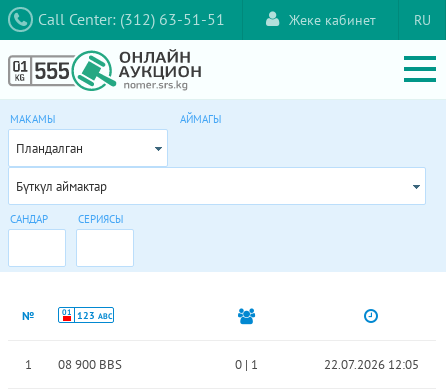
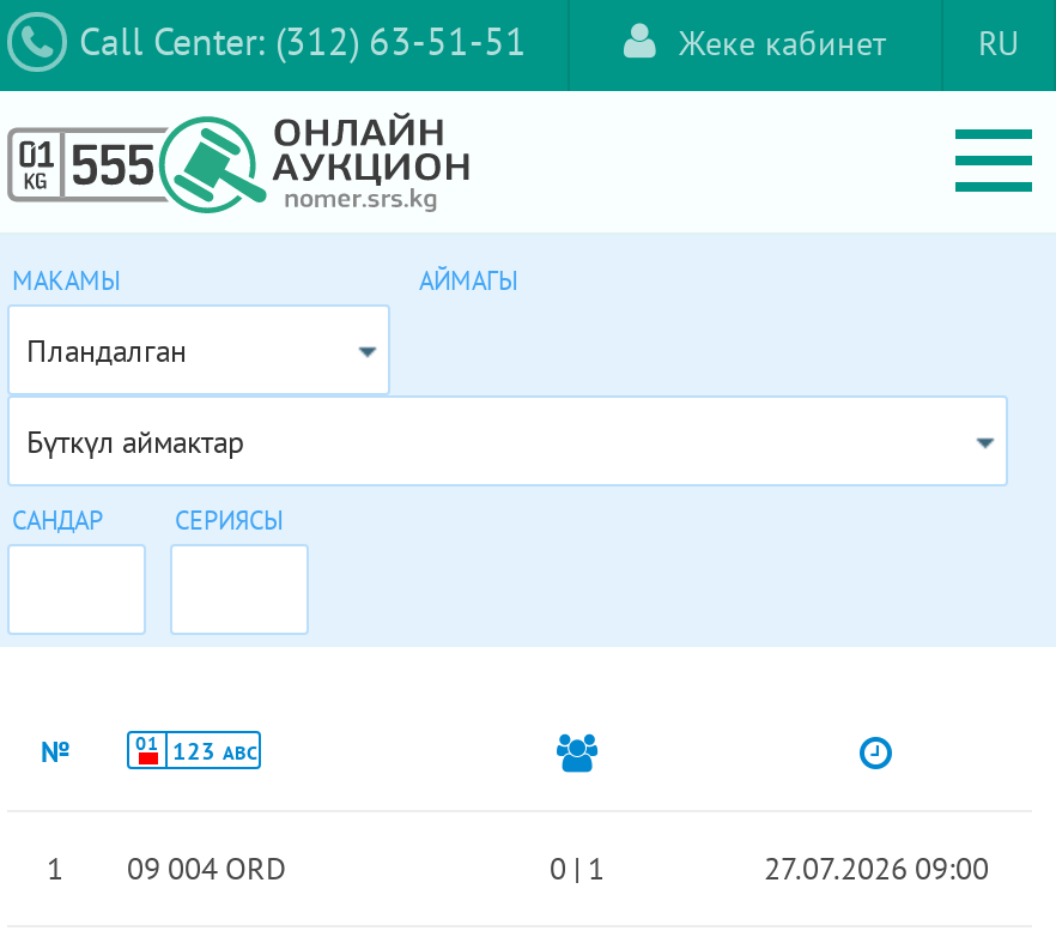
[24,356,122,373] 1 08 900 BBS -> [47,848,287,889] 1 09 004 ORD
[323,356,418,373] 22.07.2026 12:05 -> [764,848,989,889] 27.07.2026 09:00

